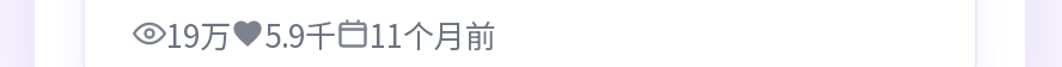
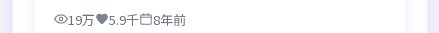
[166,11,496,56] 19万 5.9千 11个月前 -> [68,10,186,29] 19万 5.9千 8年前

